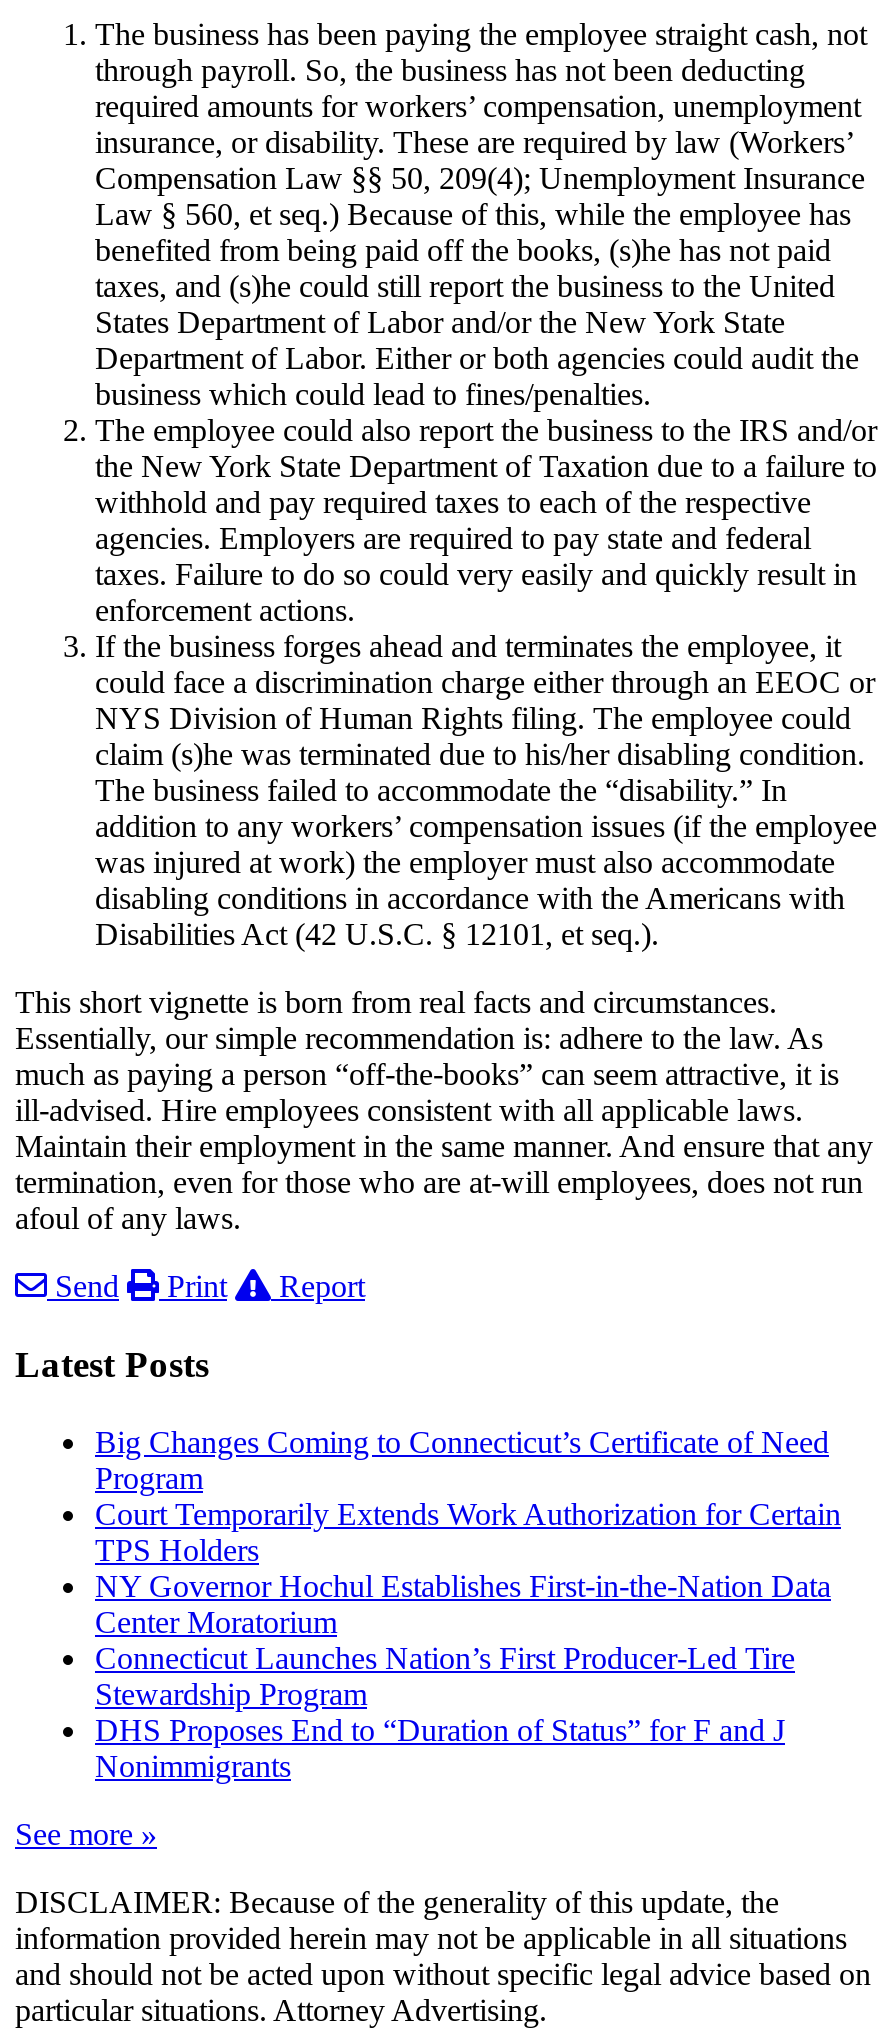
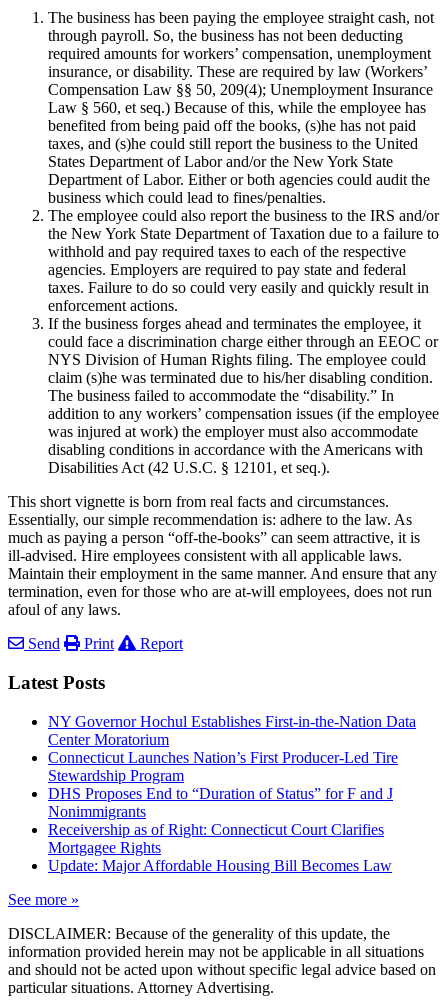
[95,1425,841,1567] Big Changes Coming to Connecticut’s Certificate of Need | Program | Court Temporarily Extends Work Authorization for Certain | TPS Holders -> none
moved [95,1569,831,1783] -> [48,713,416,820]: NY Governor Hochul Establishes First-in-the-Nation Data | Center Moratorium | Connecticut Launches Nation’s First Producer-Led Tire | Stewardship Program | DHS Proposes End to “Duration of Status” for F and J | Nonimmigrants
none -> [48,821,392,874] Receivership as of Right: Connecticut Court Clarifies | Mortgagee Rights | Update: Major Affordable Housing Bill Becomes Law

